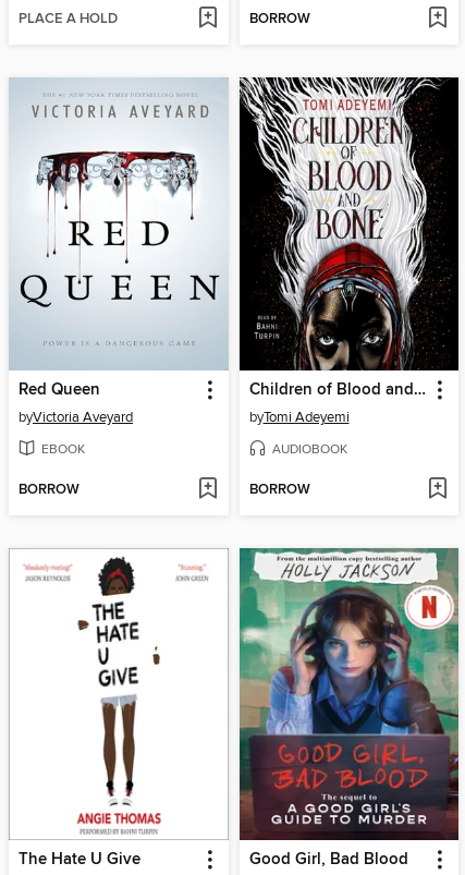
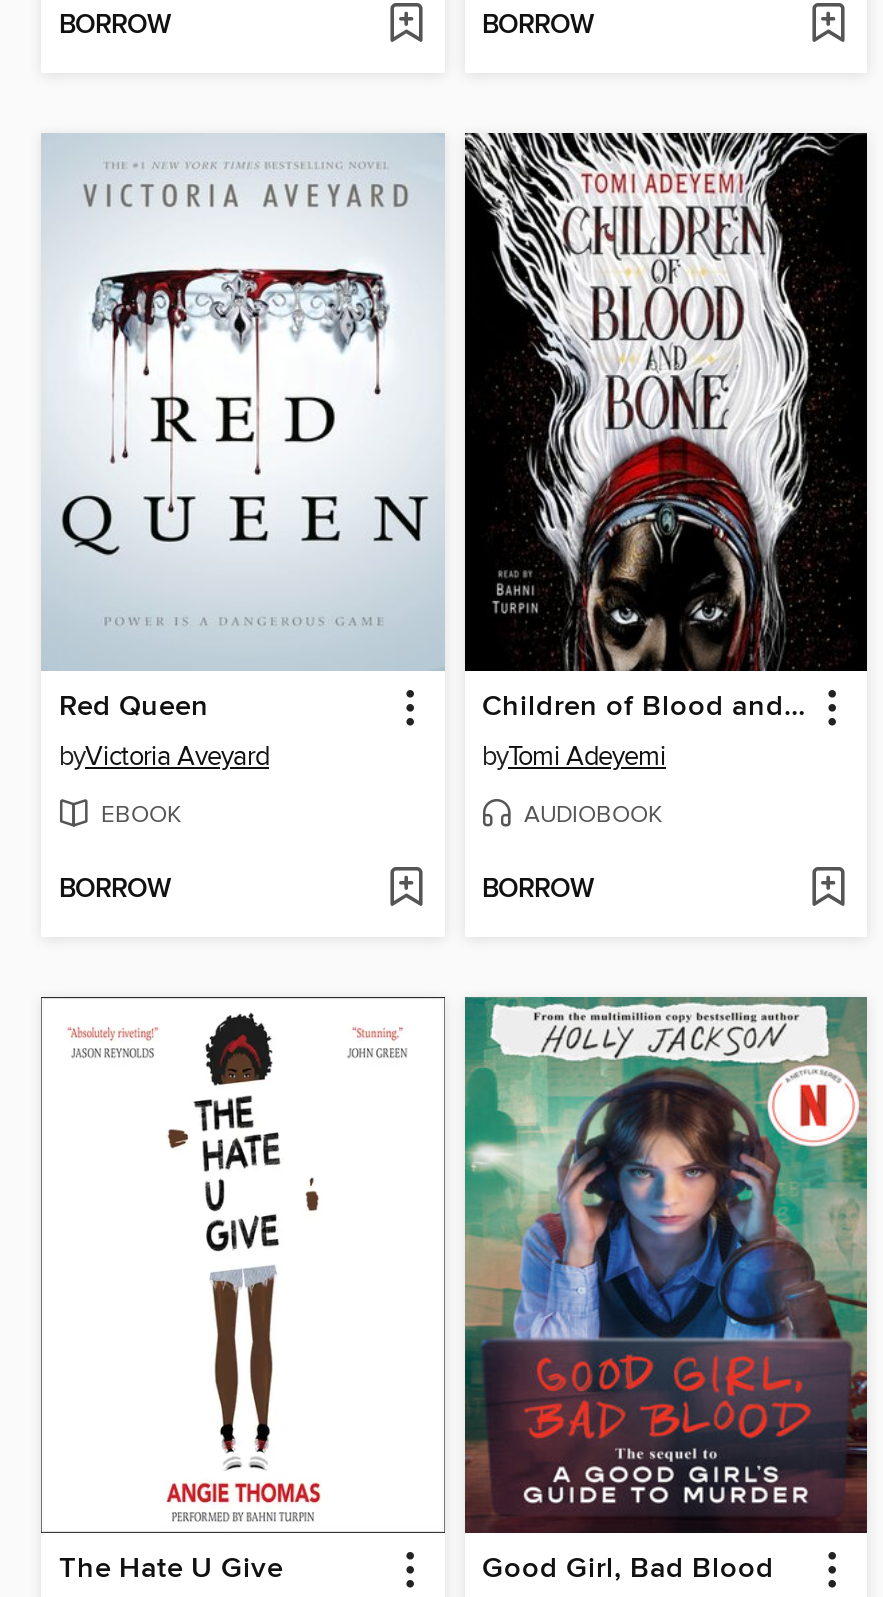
[19,10,118,29] PLACE A HOLD -> [59,10,171,44] BORROW

